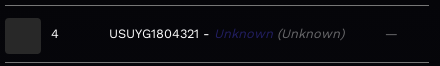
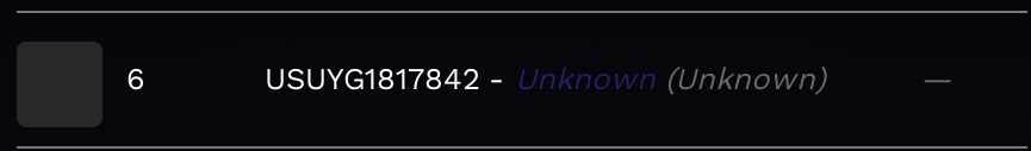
[51,26,199,41] 4 | USUYG1804321 -> [126,62,479,97] 6 | USUYG1817842

